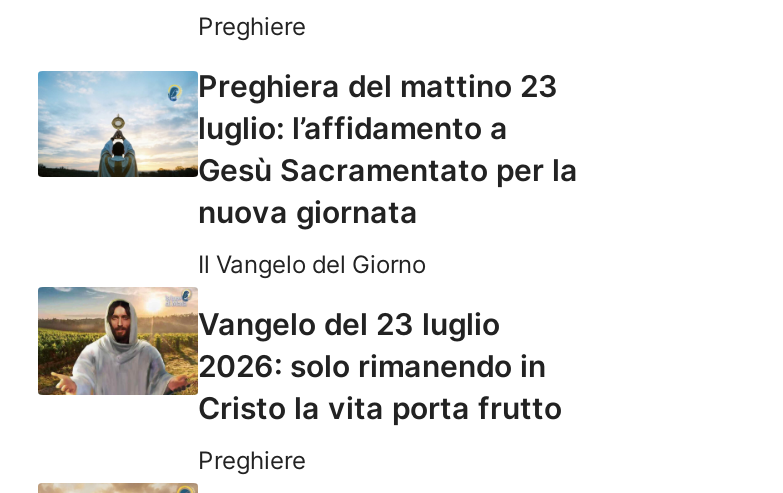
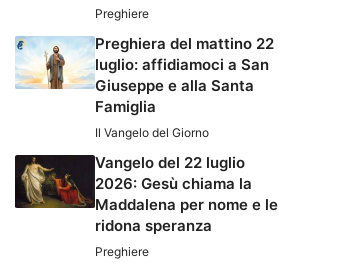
[36,67,578,231] [image] | Preghiera del mattino 23 | luglio: l’affidamento a | Gesù Sacramentato per la | nuova giornata -> [15,34,274,116] [image] | Preghiera del mattino 22 | luglio: affidiamoci a San | Giuseppe e alla Santa | Famiglia
[36,285,562,427] [image] | Vangelo del 23 luglio | 2026: solo rimanendo in | Cristo la vita porta frutto -> [14,153,278,235] [image] | Vangelo del 22 luglio | 2026: Gesù chiama la | Maddalena per nome e le | ridona speranza

